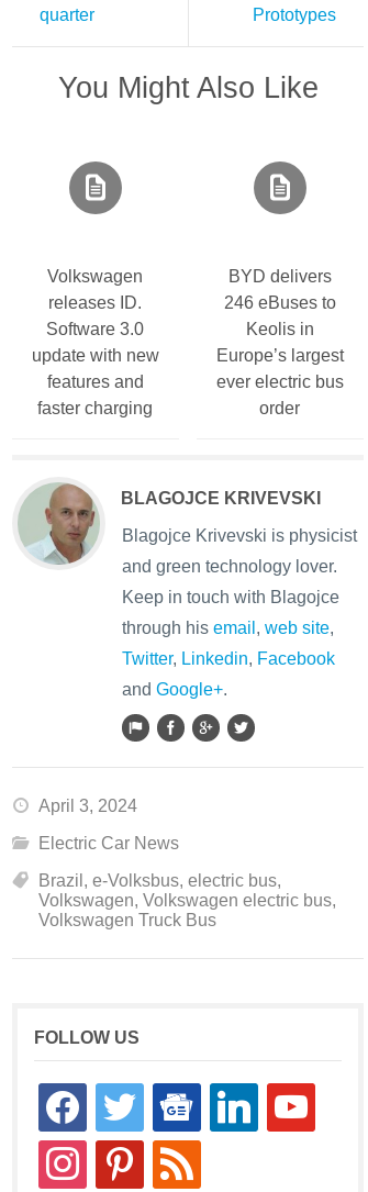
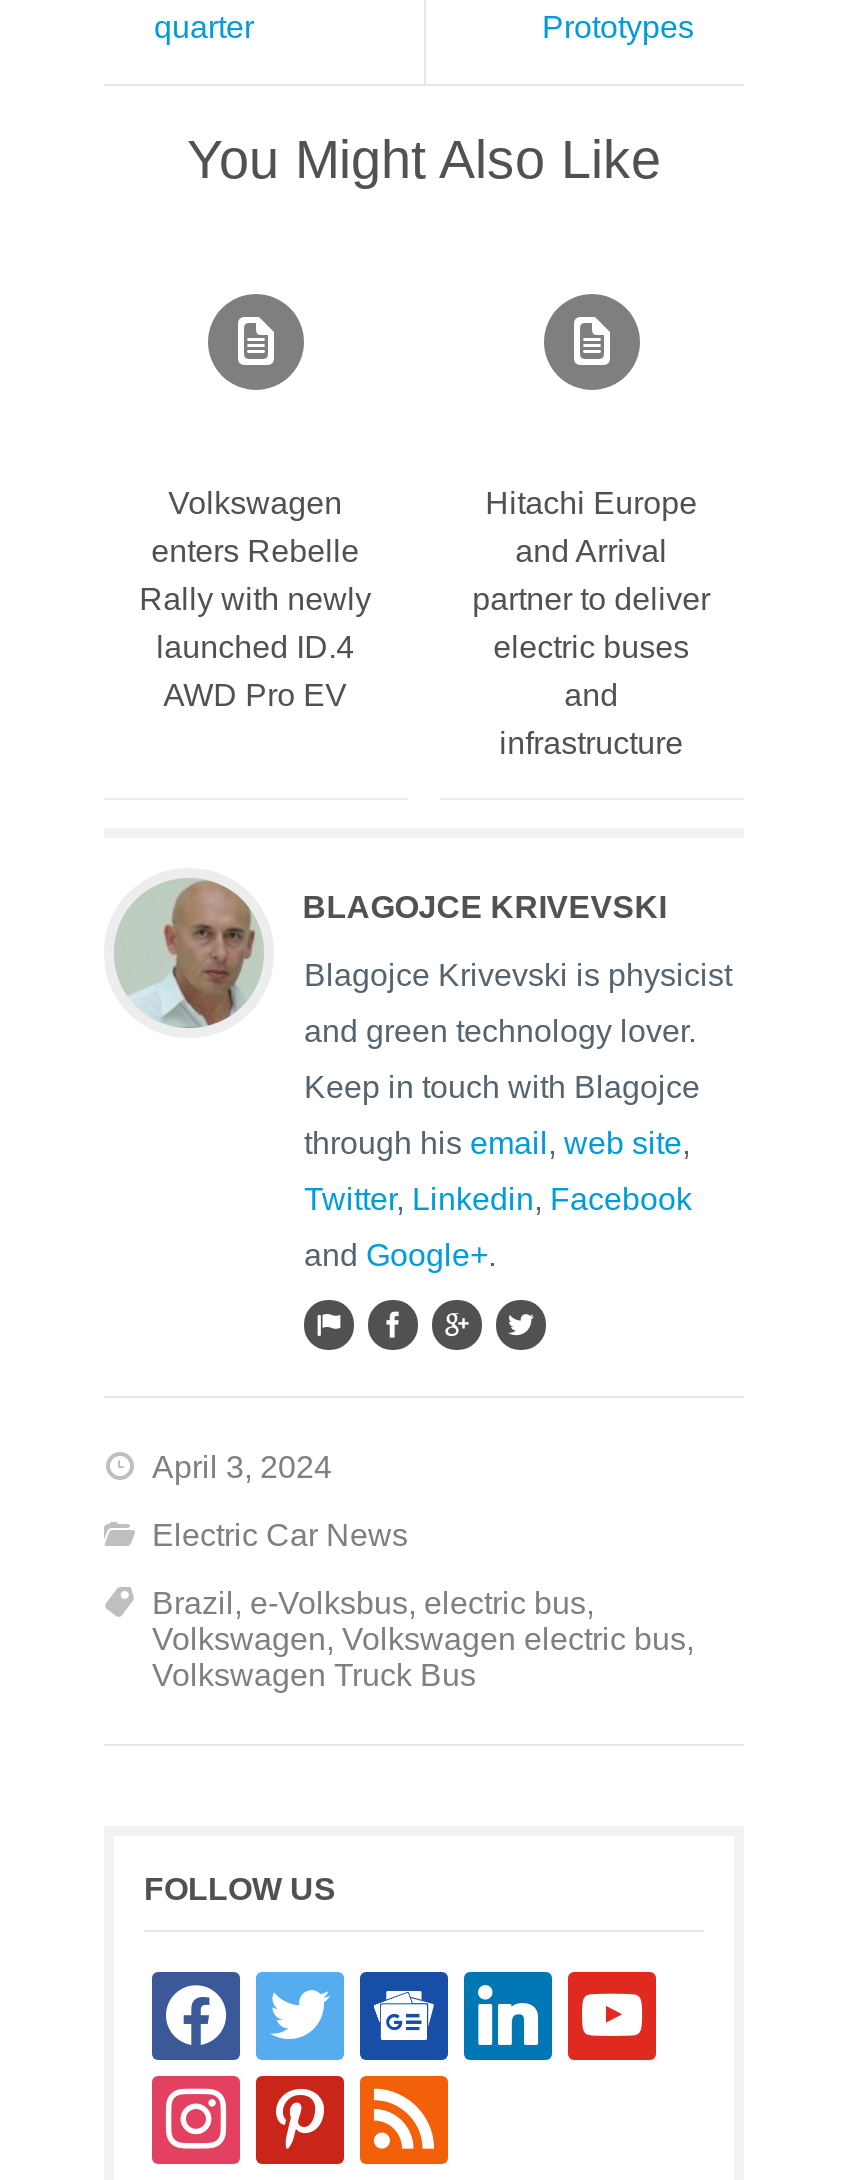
[216,267,343,417] BYD delivers | 246 eBuses to | Keolis in | Europe’s largest | ever electric bus | order -> [472,486,710,760] Hitachi Europe | and Arrival | partner to deliver | electric buses | and | infrastructure
[31,293,159,417] releases ID. | Software 3.0 | update with new | features and | faster charging -> [139,534,371,712] enters Rebelle | Rally with newly | launched ID.4 | AWD Pro EV

